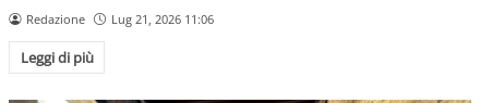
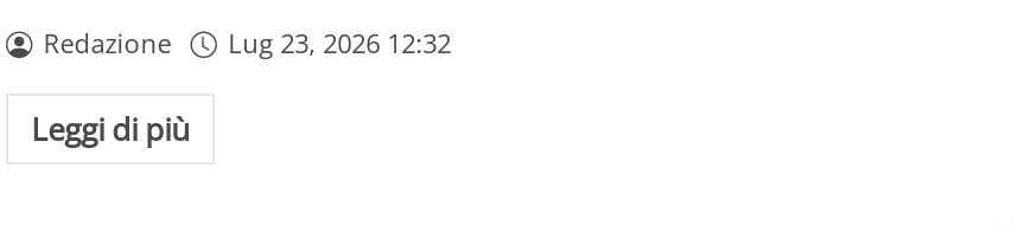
[26,11,213,27] Redazione Lug 21, 2026 11:06 -> [43,25,451,61] Redazione Lug 23, 2026 12:32

